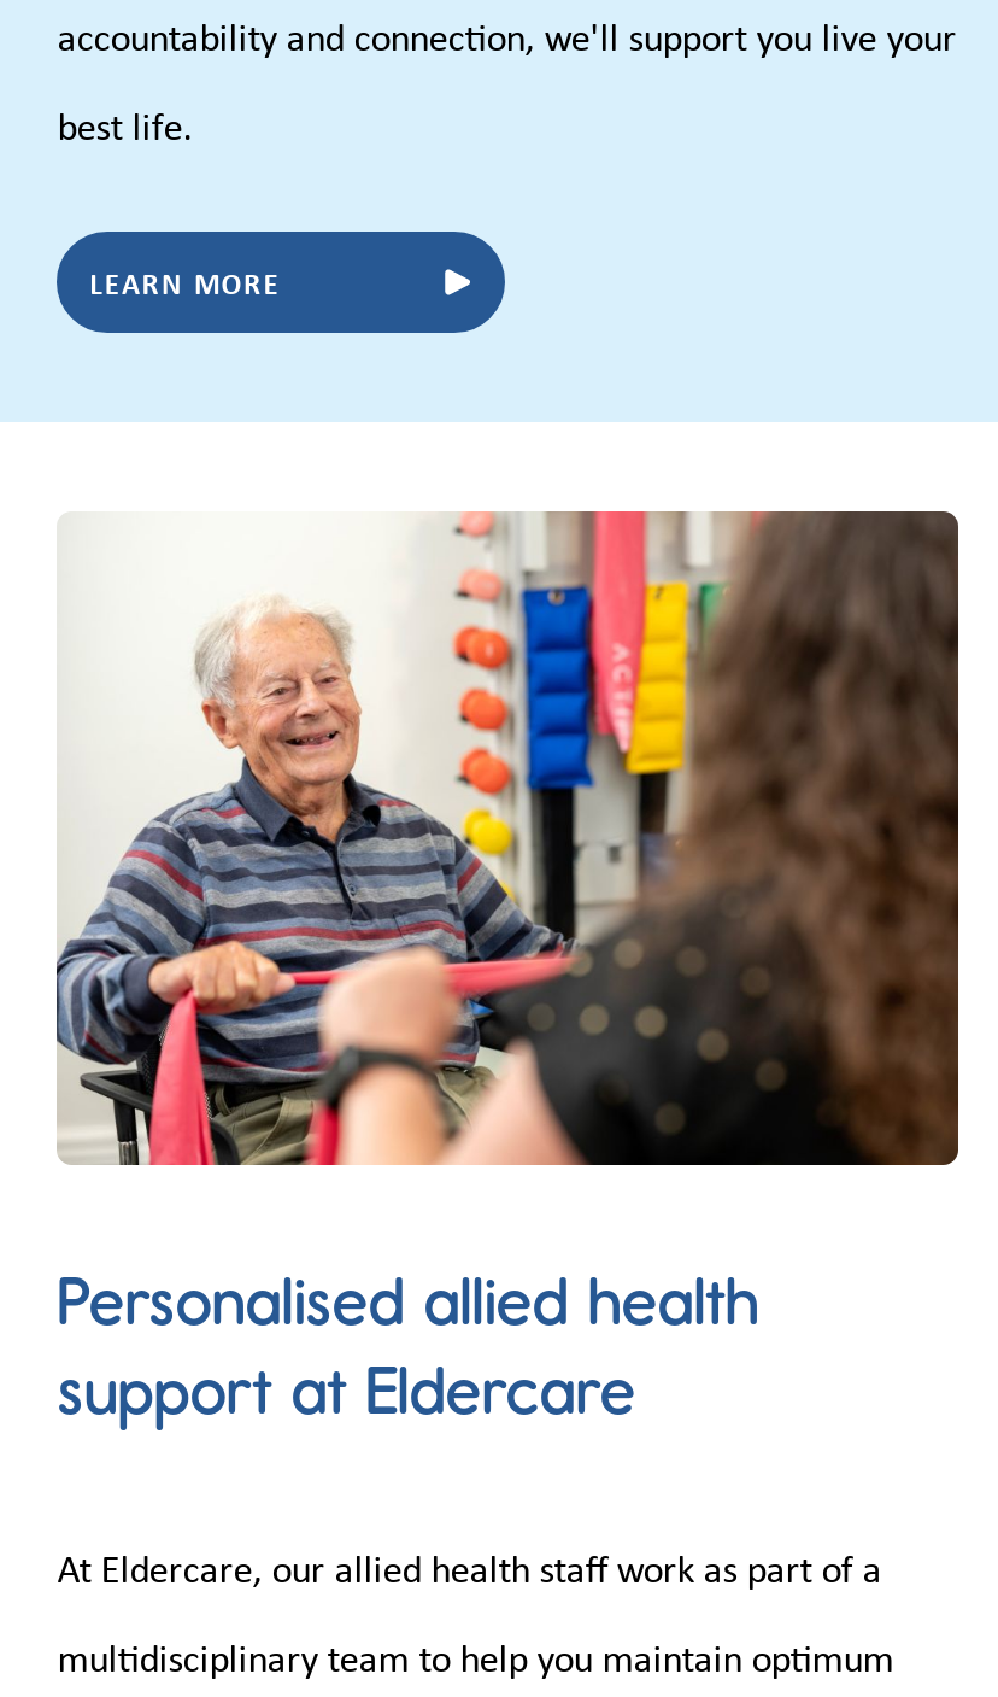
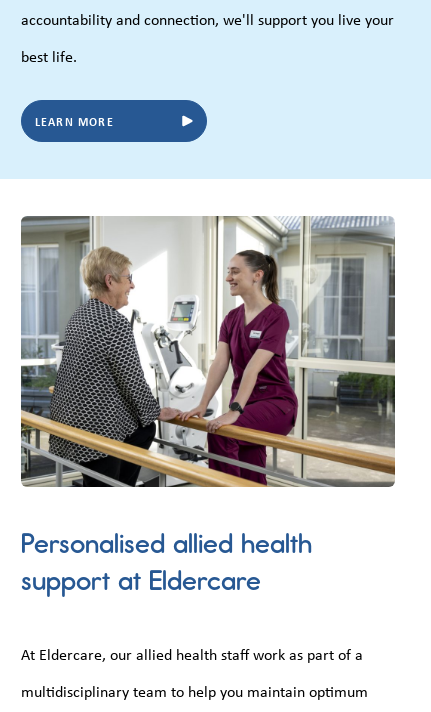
[54,509,961,1168] [image] -> [20,215,396,488] [image]

